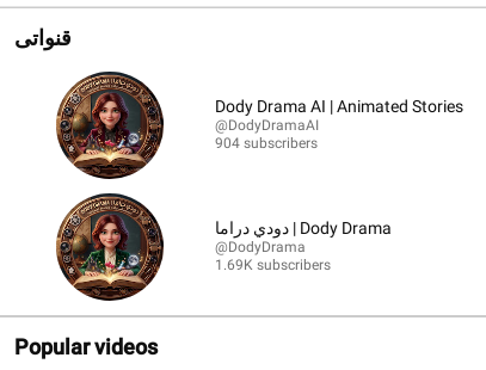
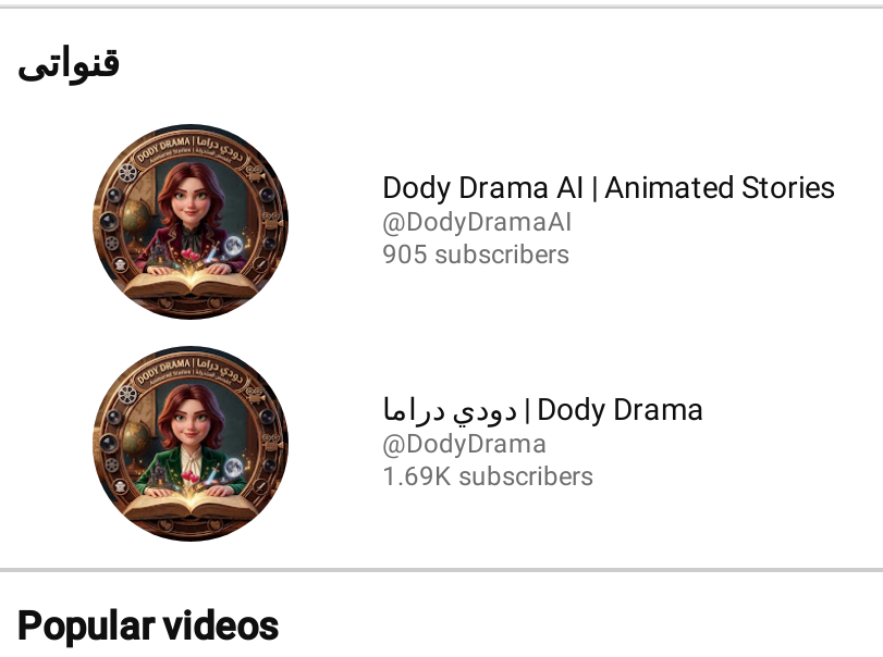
[215,135,318,152] 904 subscribers -> [382,239,569,270] 905 subscribers

